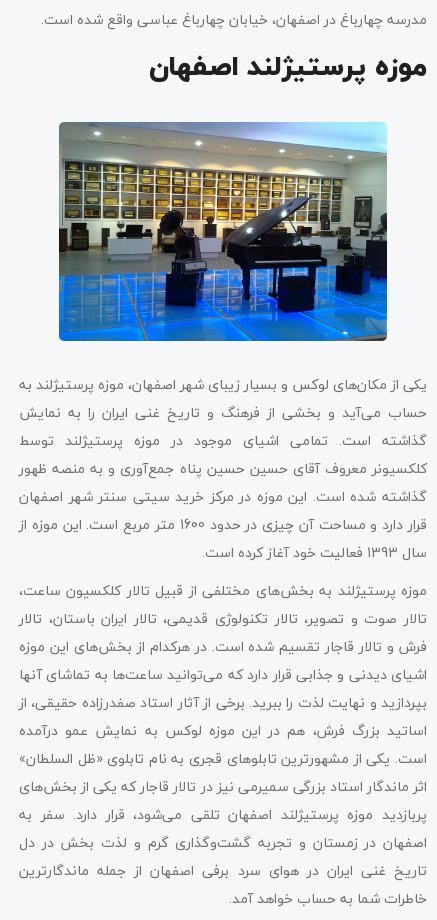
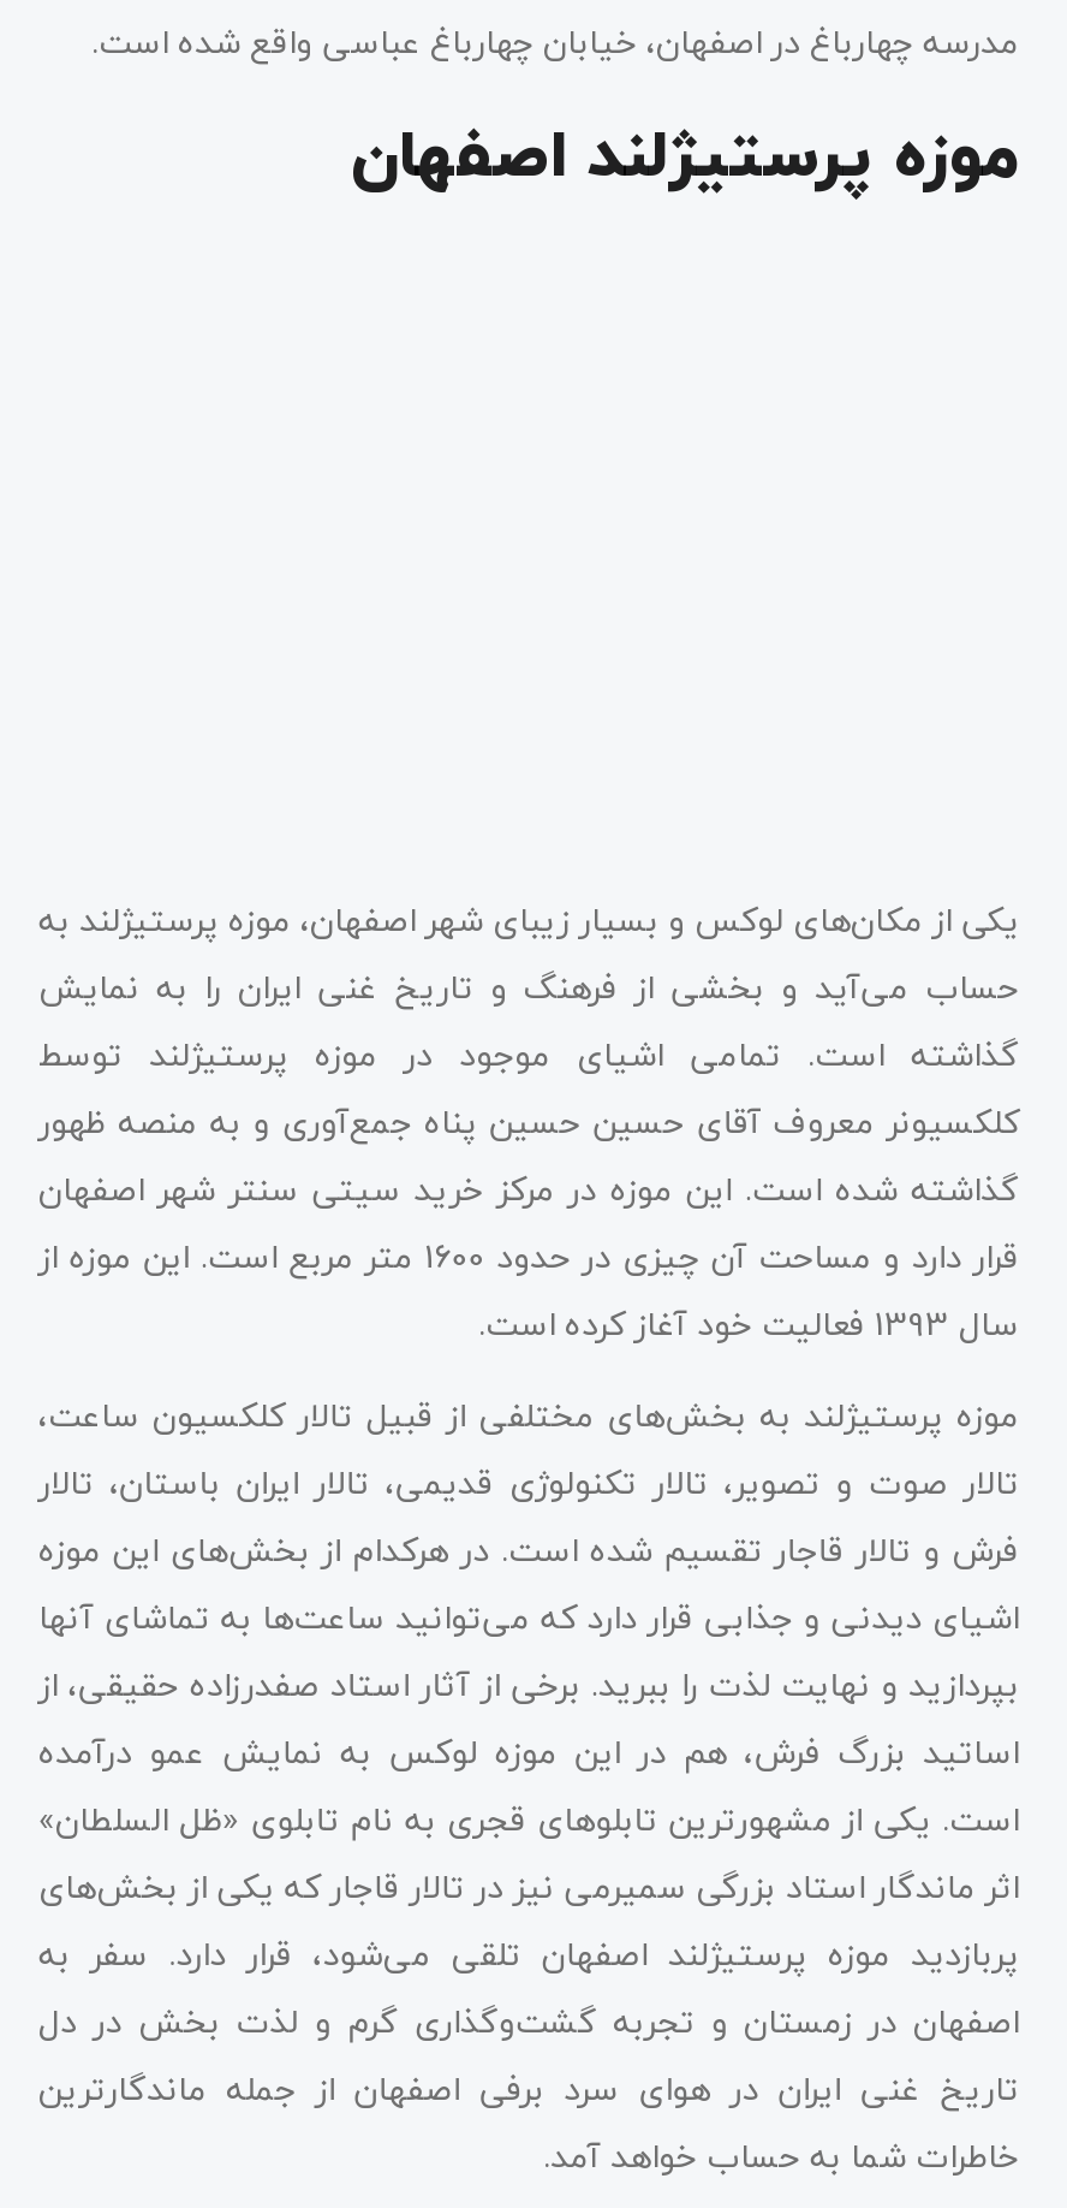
[58,121,388,342] [image] -> none

